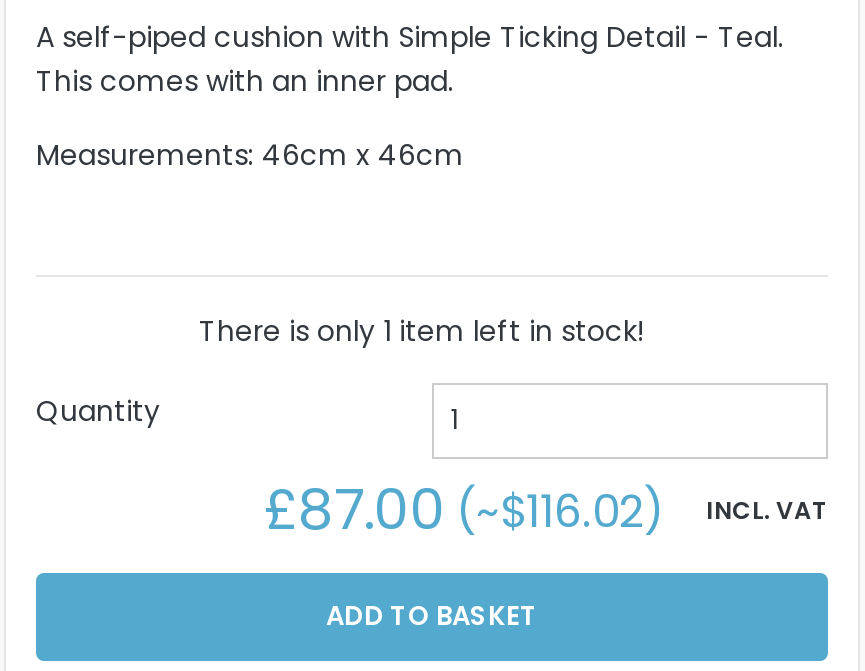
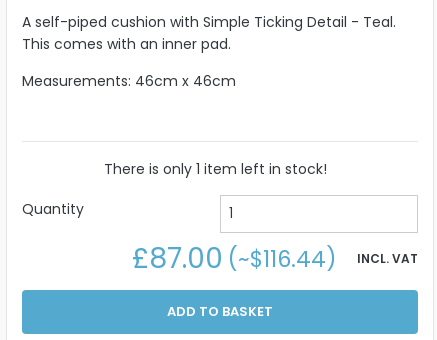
[264,470,828,548] £87.00 (~$116.02) INCL. VAT -> [132,239,418,278] £87.00 (~$116.44) INCL. VAT

